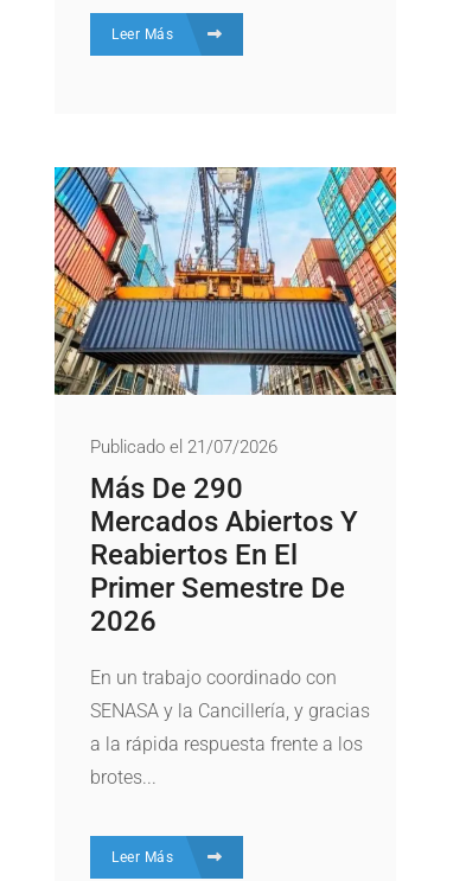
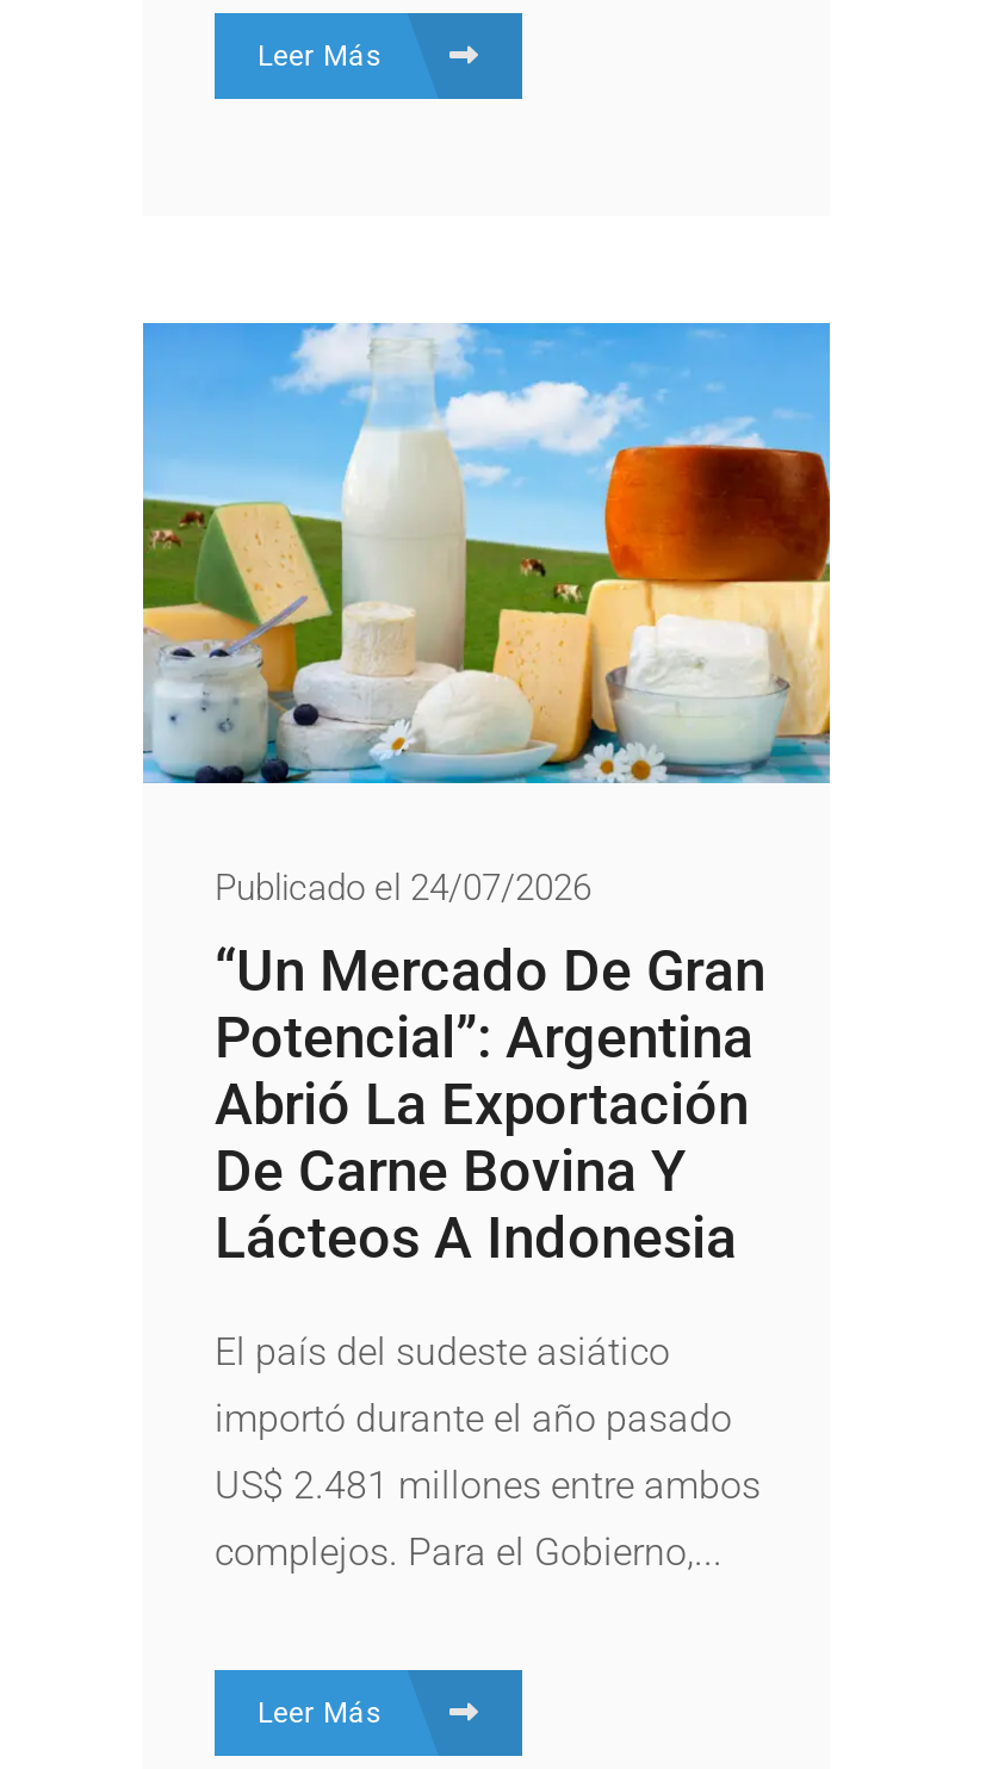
[53,166,397,638] [image] | Publicado el 21/07/2026 | Más De 290 | Mercados Abiertos Y | Reabiertos En El | Primer Semestre De | 2026 -> [141,319,832,1270] [image] | Publicado el 24/07/2026 | “Un Mercado De Gran | Potencial”: Argentina | Abrió La Exportación | De Carne Bovina Y | Lácteos A Indonesia
[90,666,337,689] En un trabajo coordinado con -> [215,1328,670,1373] El país del sudeste asiático
[90,699,370,722] SENASA y la Cancillería, y gracias -> [215,1394,732,1440] importó durante el año pasado
[90,733,363,755] a la rápida respuesta frente a los -> [215,1461,761,1507] US$ 2.481 millones entre ambos
[90,766,157,788] brotes... -> [215,1528,723,1573] complejos. Para el Gobierno,...

